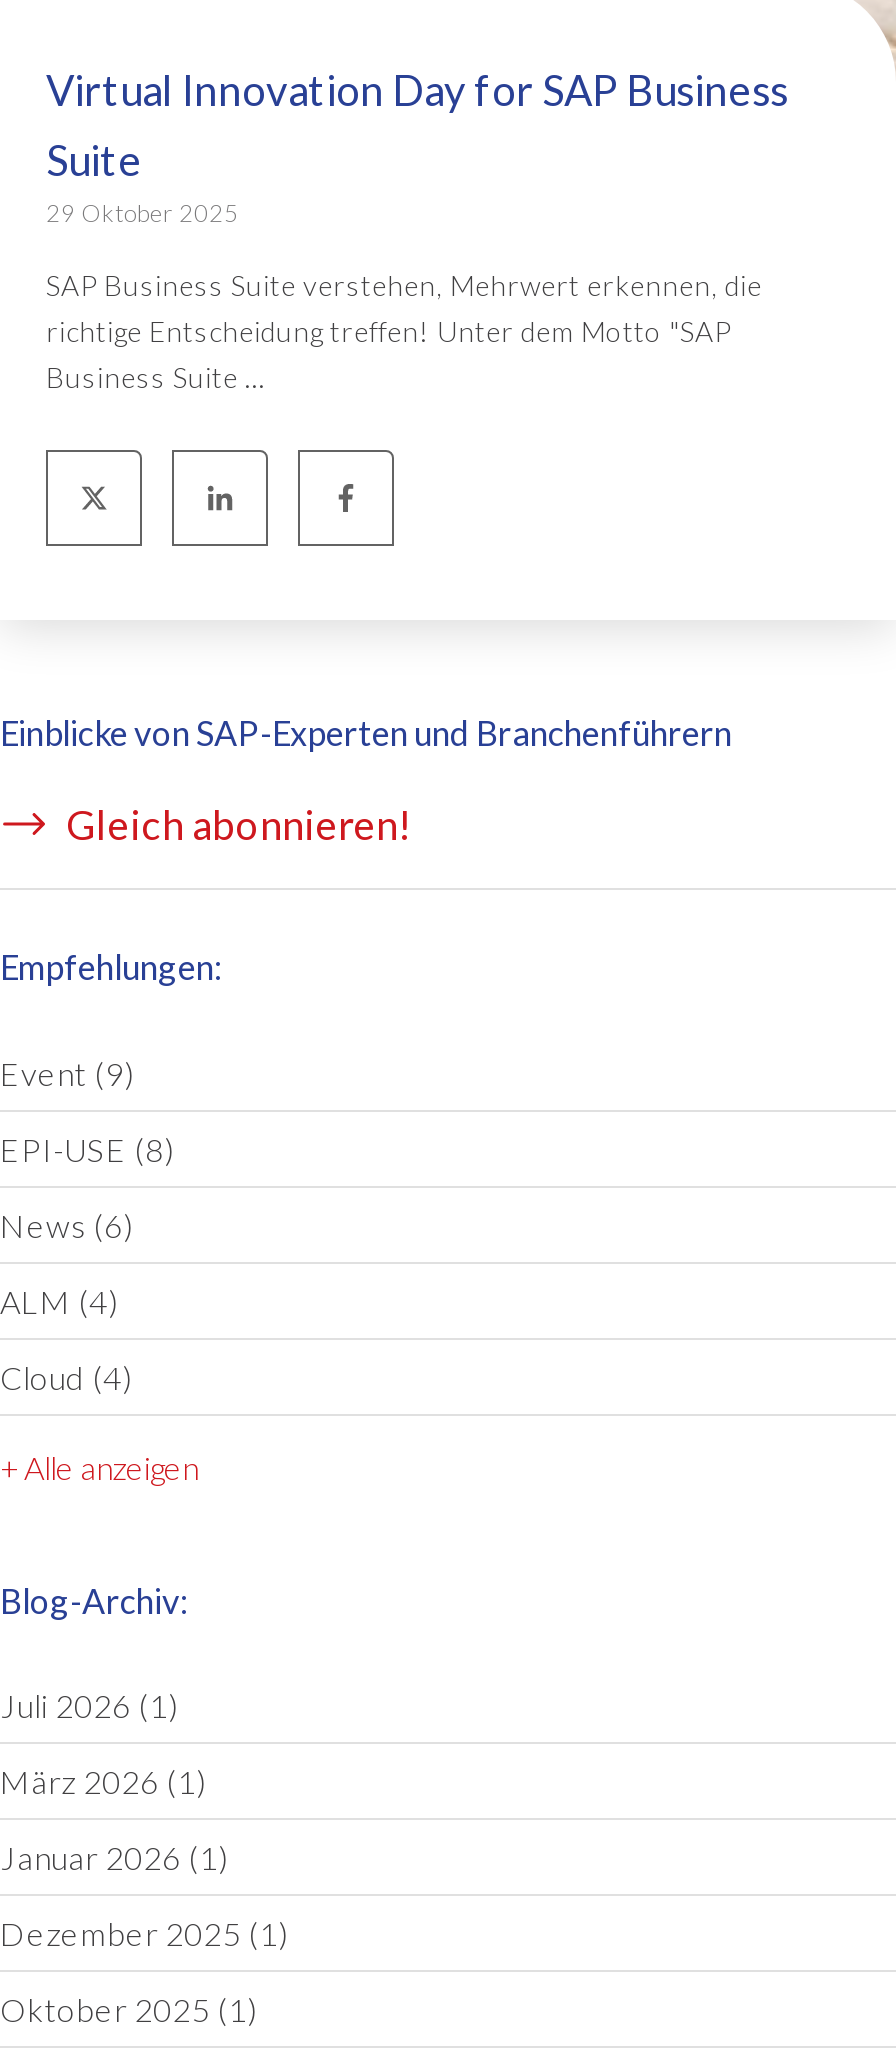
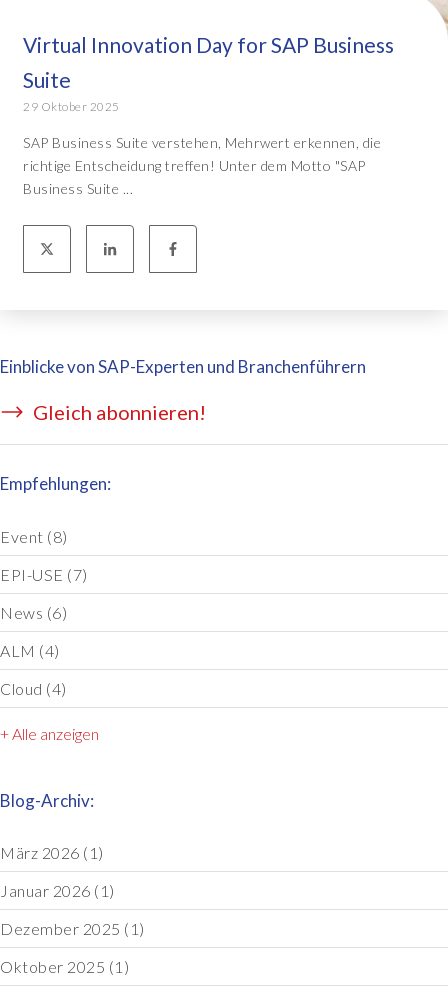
[0,1053,135,1091] Event (9) -> [0,527,67,546] Event (8)
[0,1129,175,1167] EPI-USE (8) -> [0,565,87,584] EPI-USE (7)
[0,1687,179,1725] Juli 2026 (1) -> none

